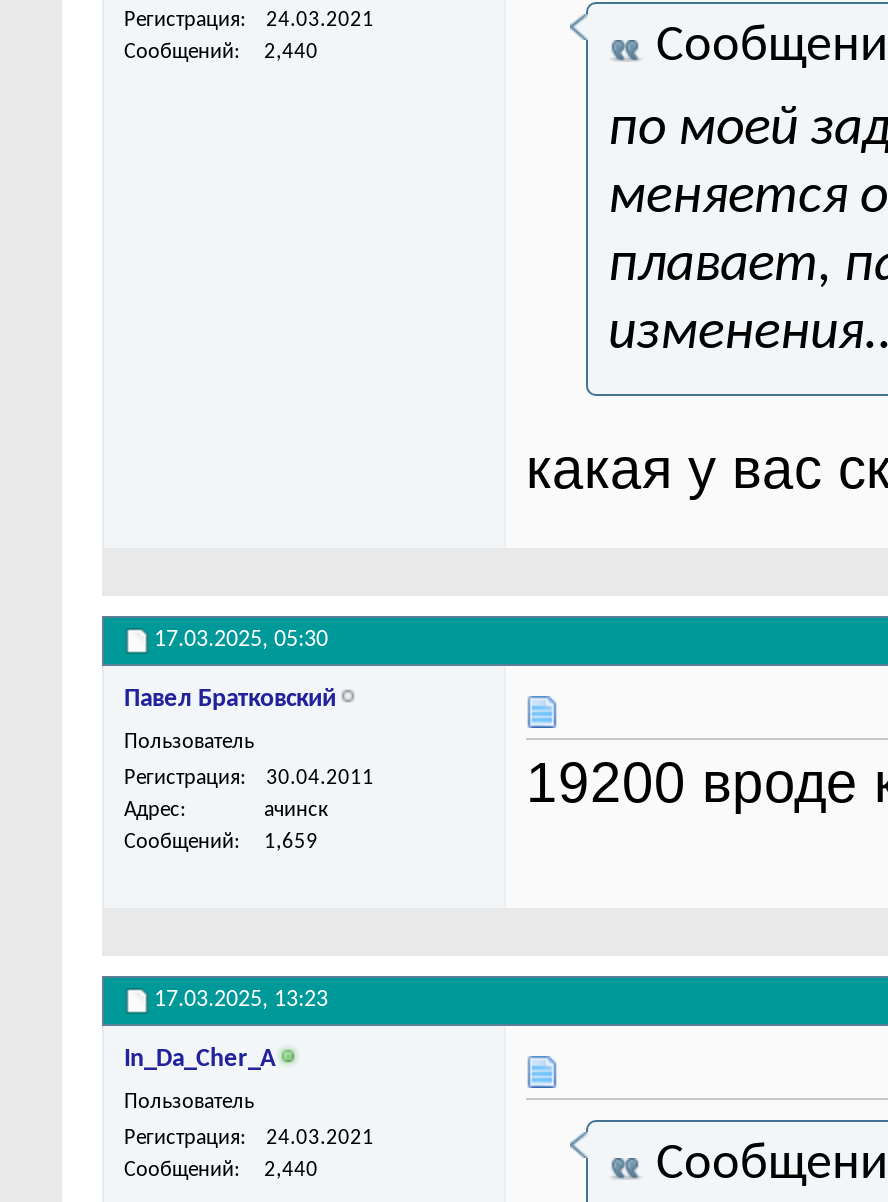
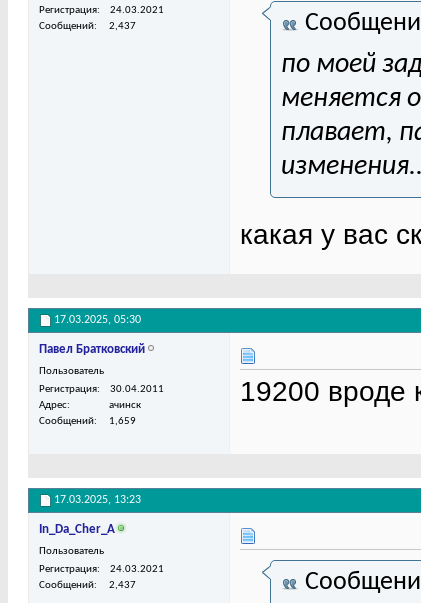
[124,43,318,65] Сообщений 2,440 -> [39,21,136,32] Сообщений 2,437
[124,1161,318,1183] Сообщений 2,440 -> [39,580,136,591] Сообщений 2,437

